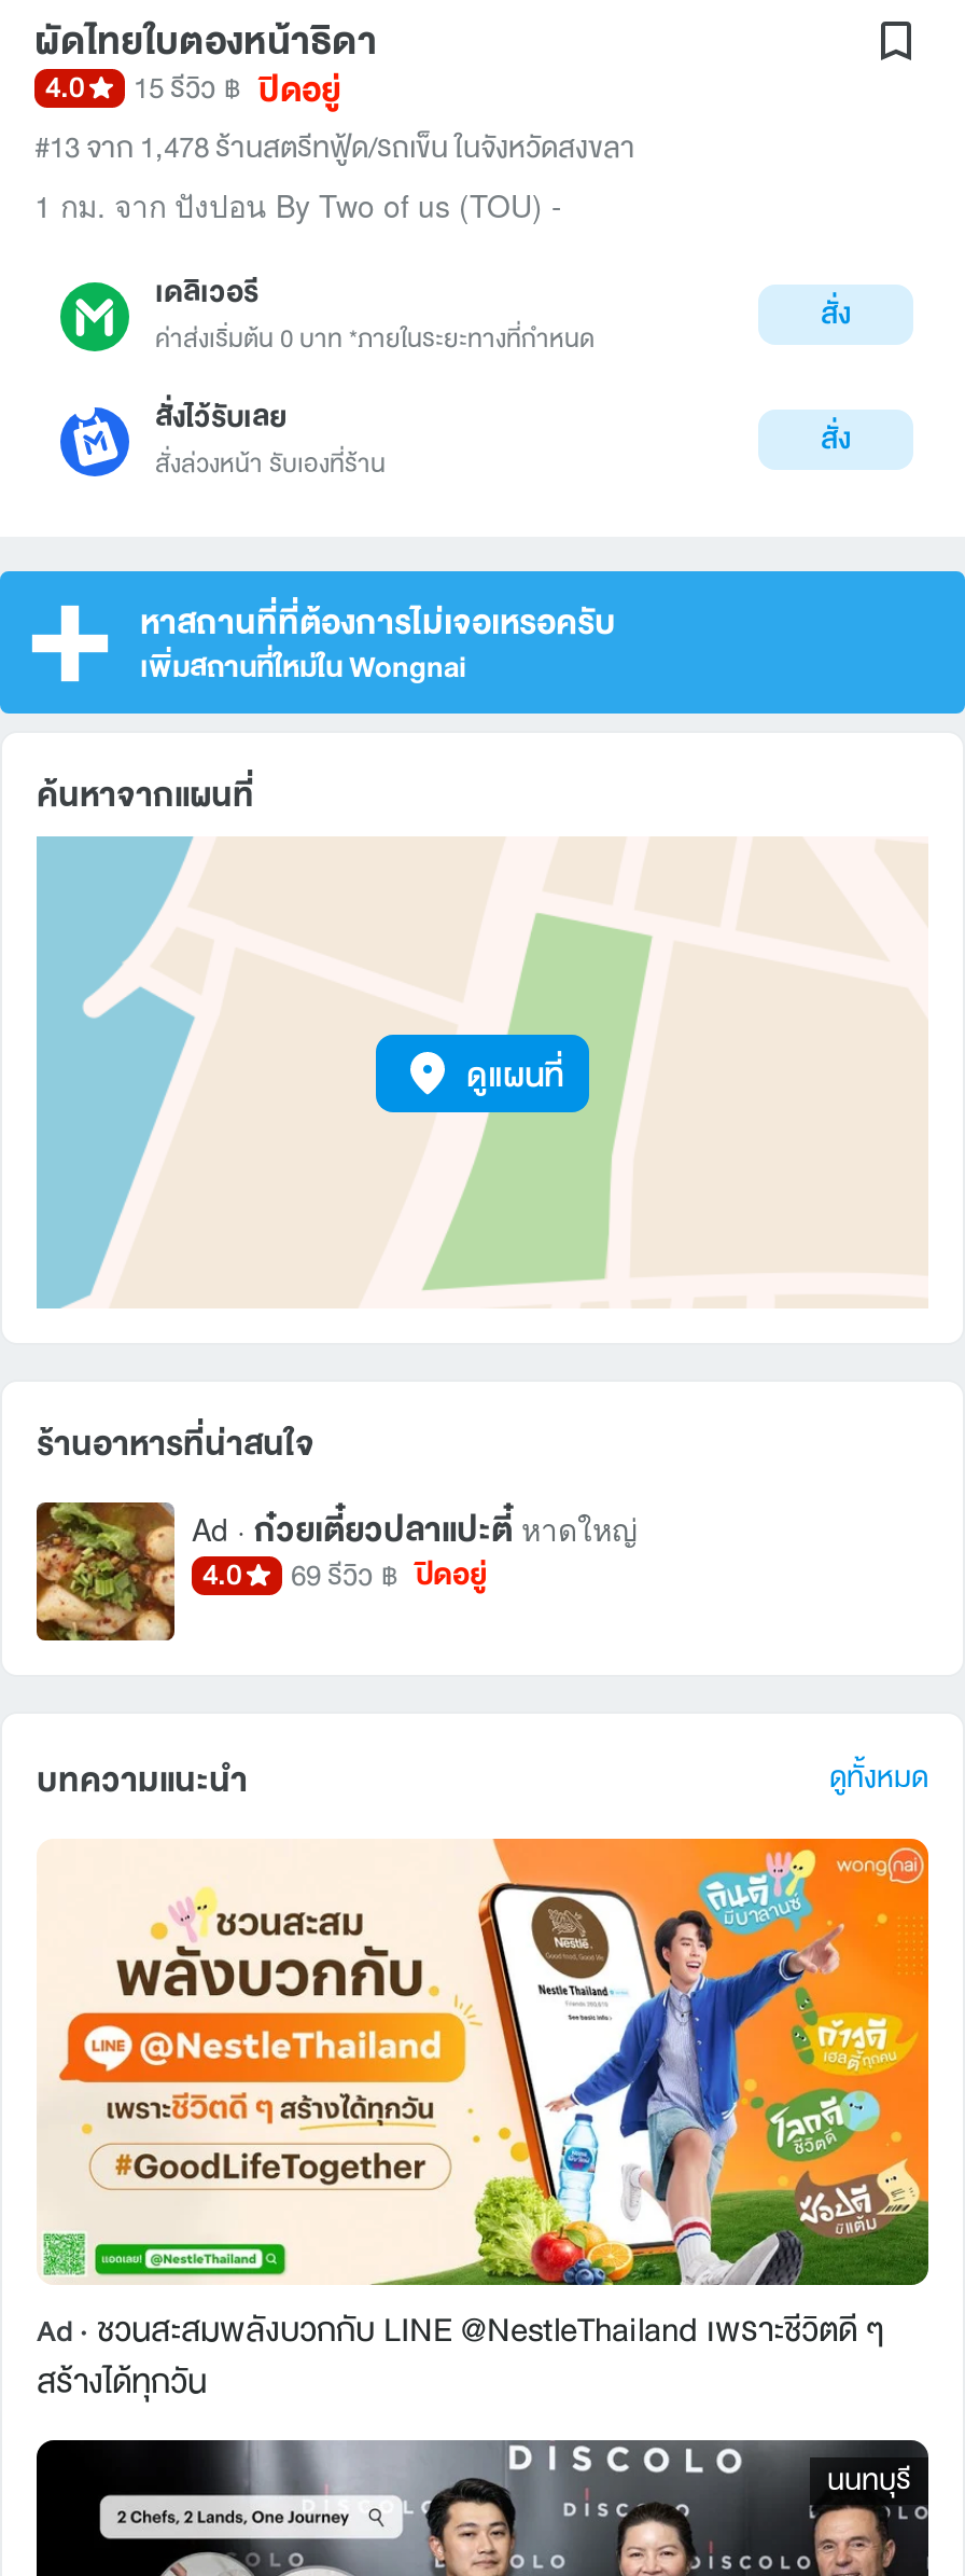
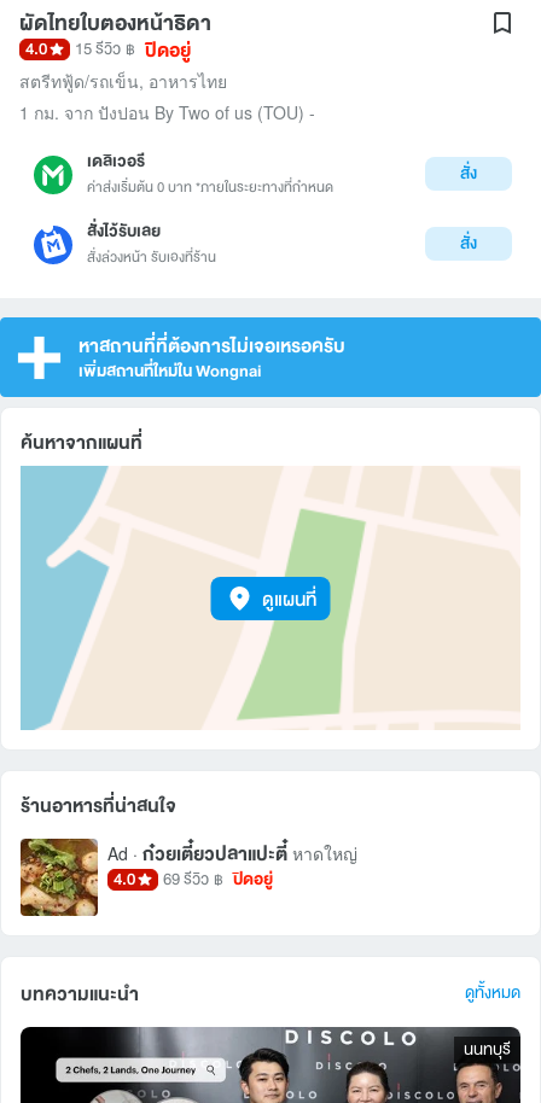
[34,126,635,171] #13 จาก 1,478 ร้านสตรีทฟู้ด/รถเข็น ในจังหวัดสงขลา -> [19,69,227,93] สตรีทฟู้ด/รถเข็น,อาหารไทย
[37,1837,931,2406] [image] | Ad · ชวนสะสมพลังบวกกับ LINE @NestleThailand เพราะชีวิตดี ๆ | สร้างได้ทุกวัน -> none

